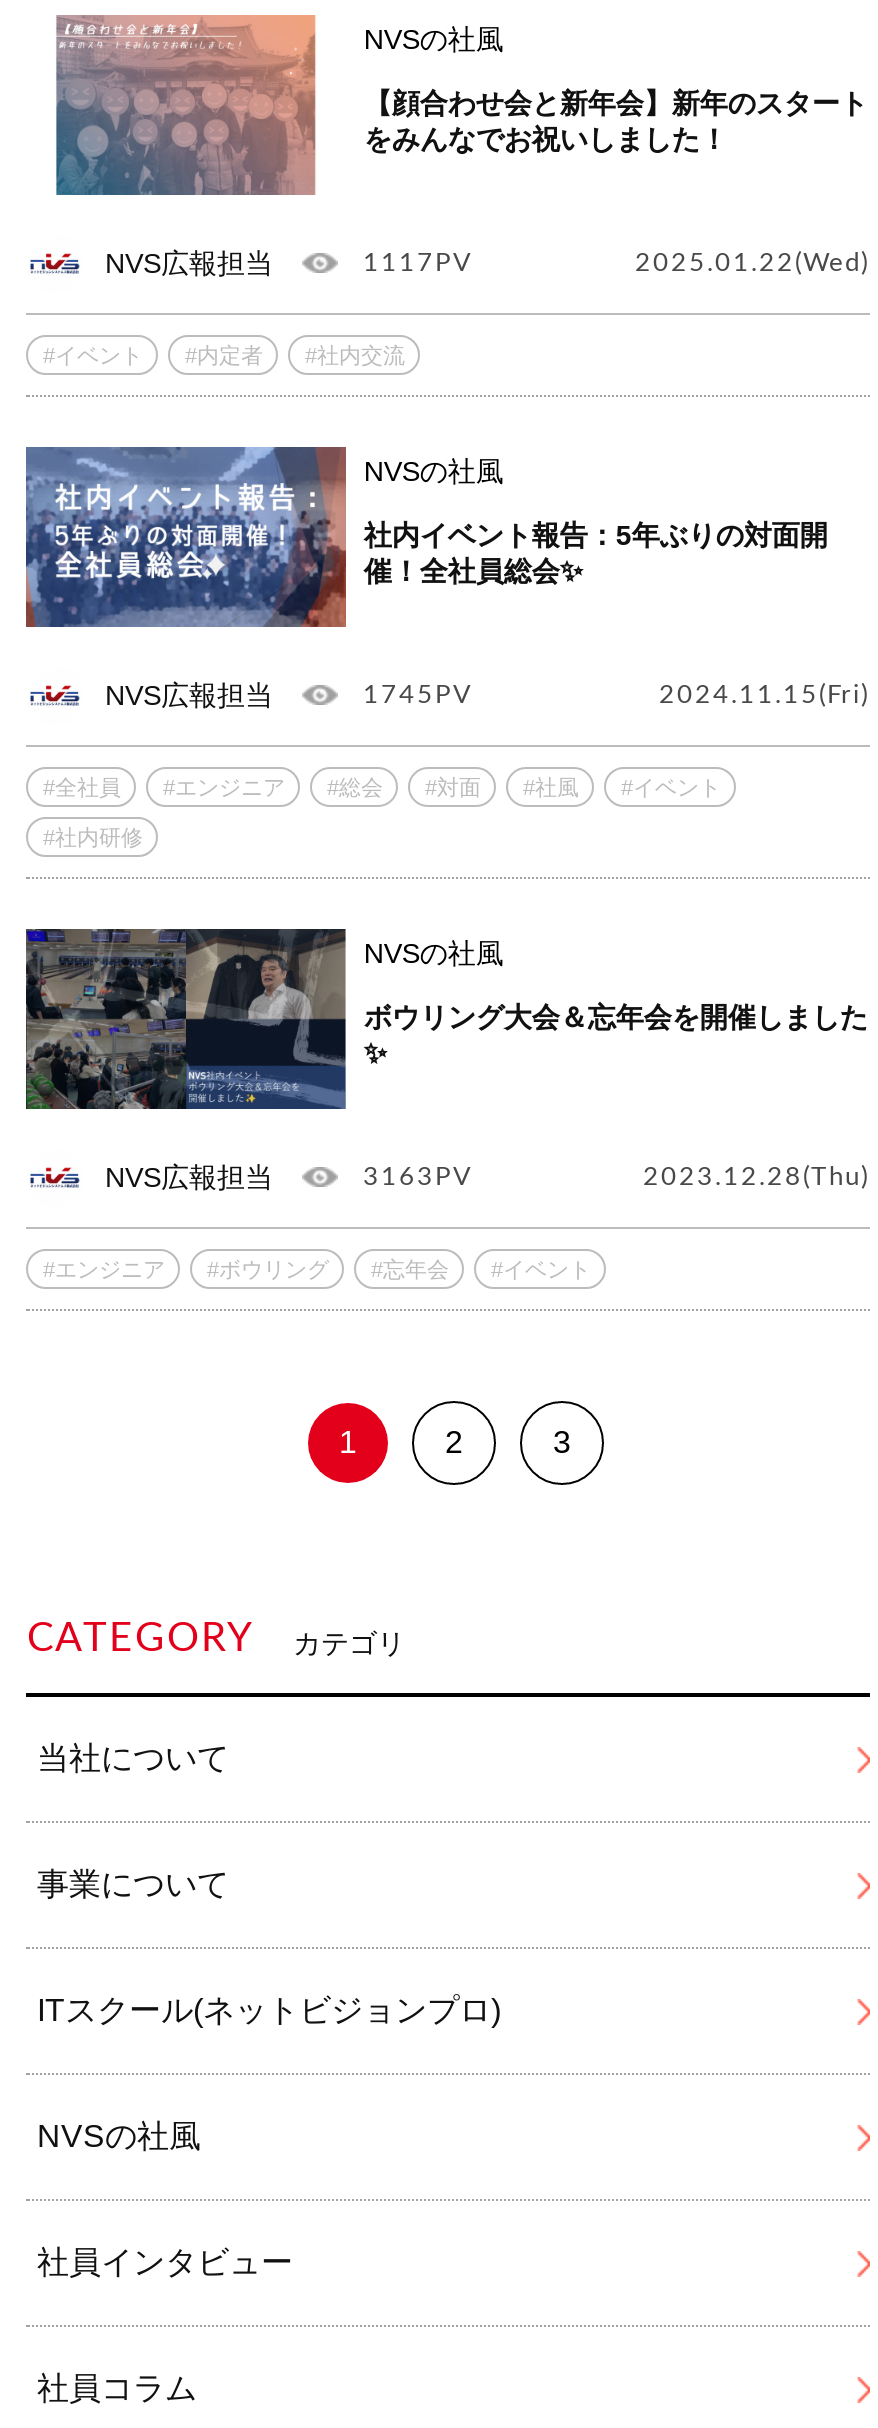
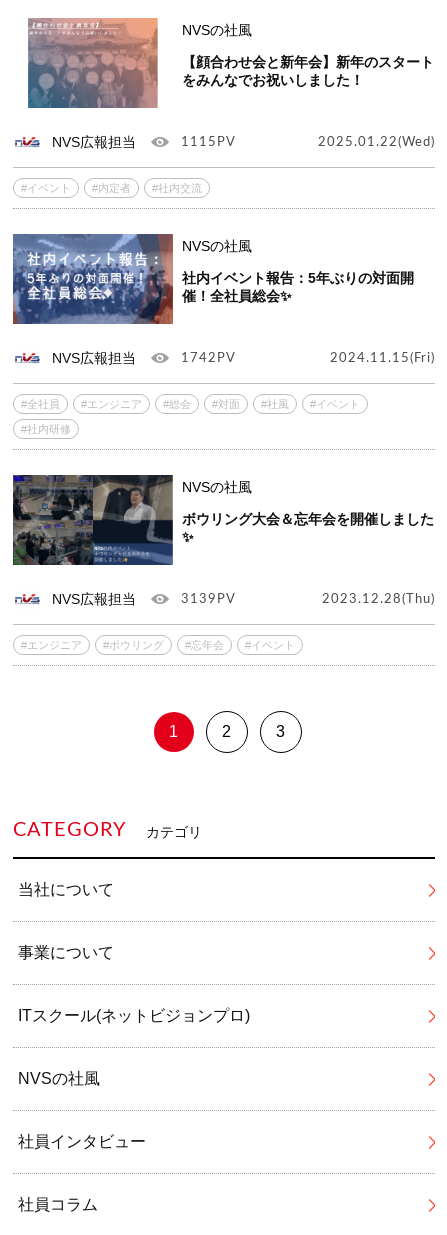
[363,251,473,277] 1117PV -> [181,136,236,149] 1115PV
[363,683,473,709] 1745PV -> [181,352,236,365] 1742PV
[363,1165,473,1191] 3163PV -> [181,593,236,606] 3139PV

